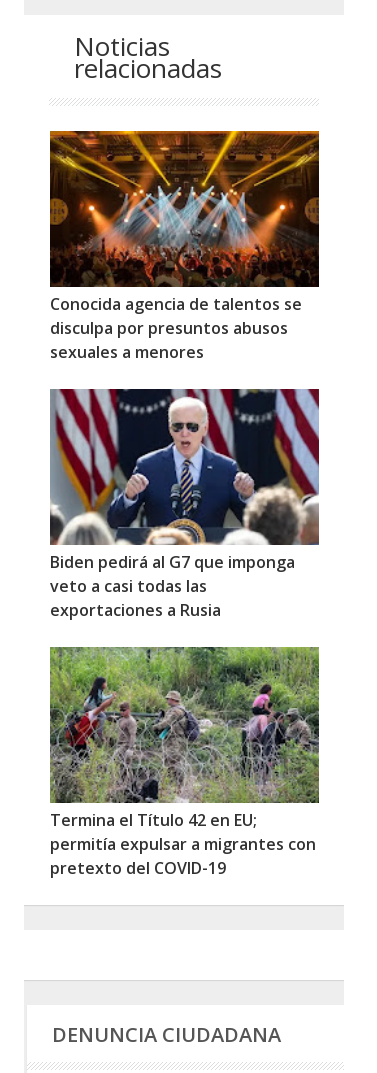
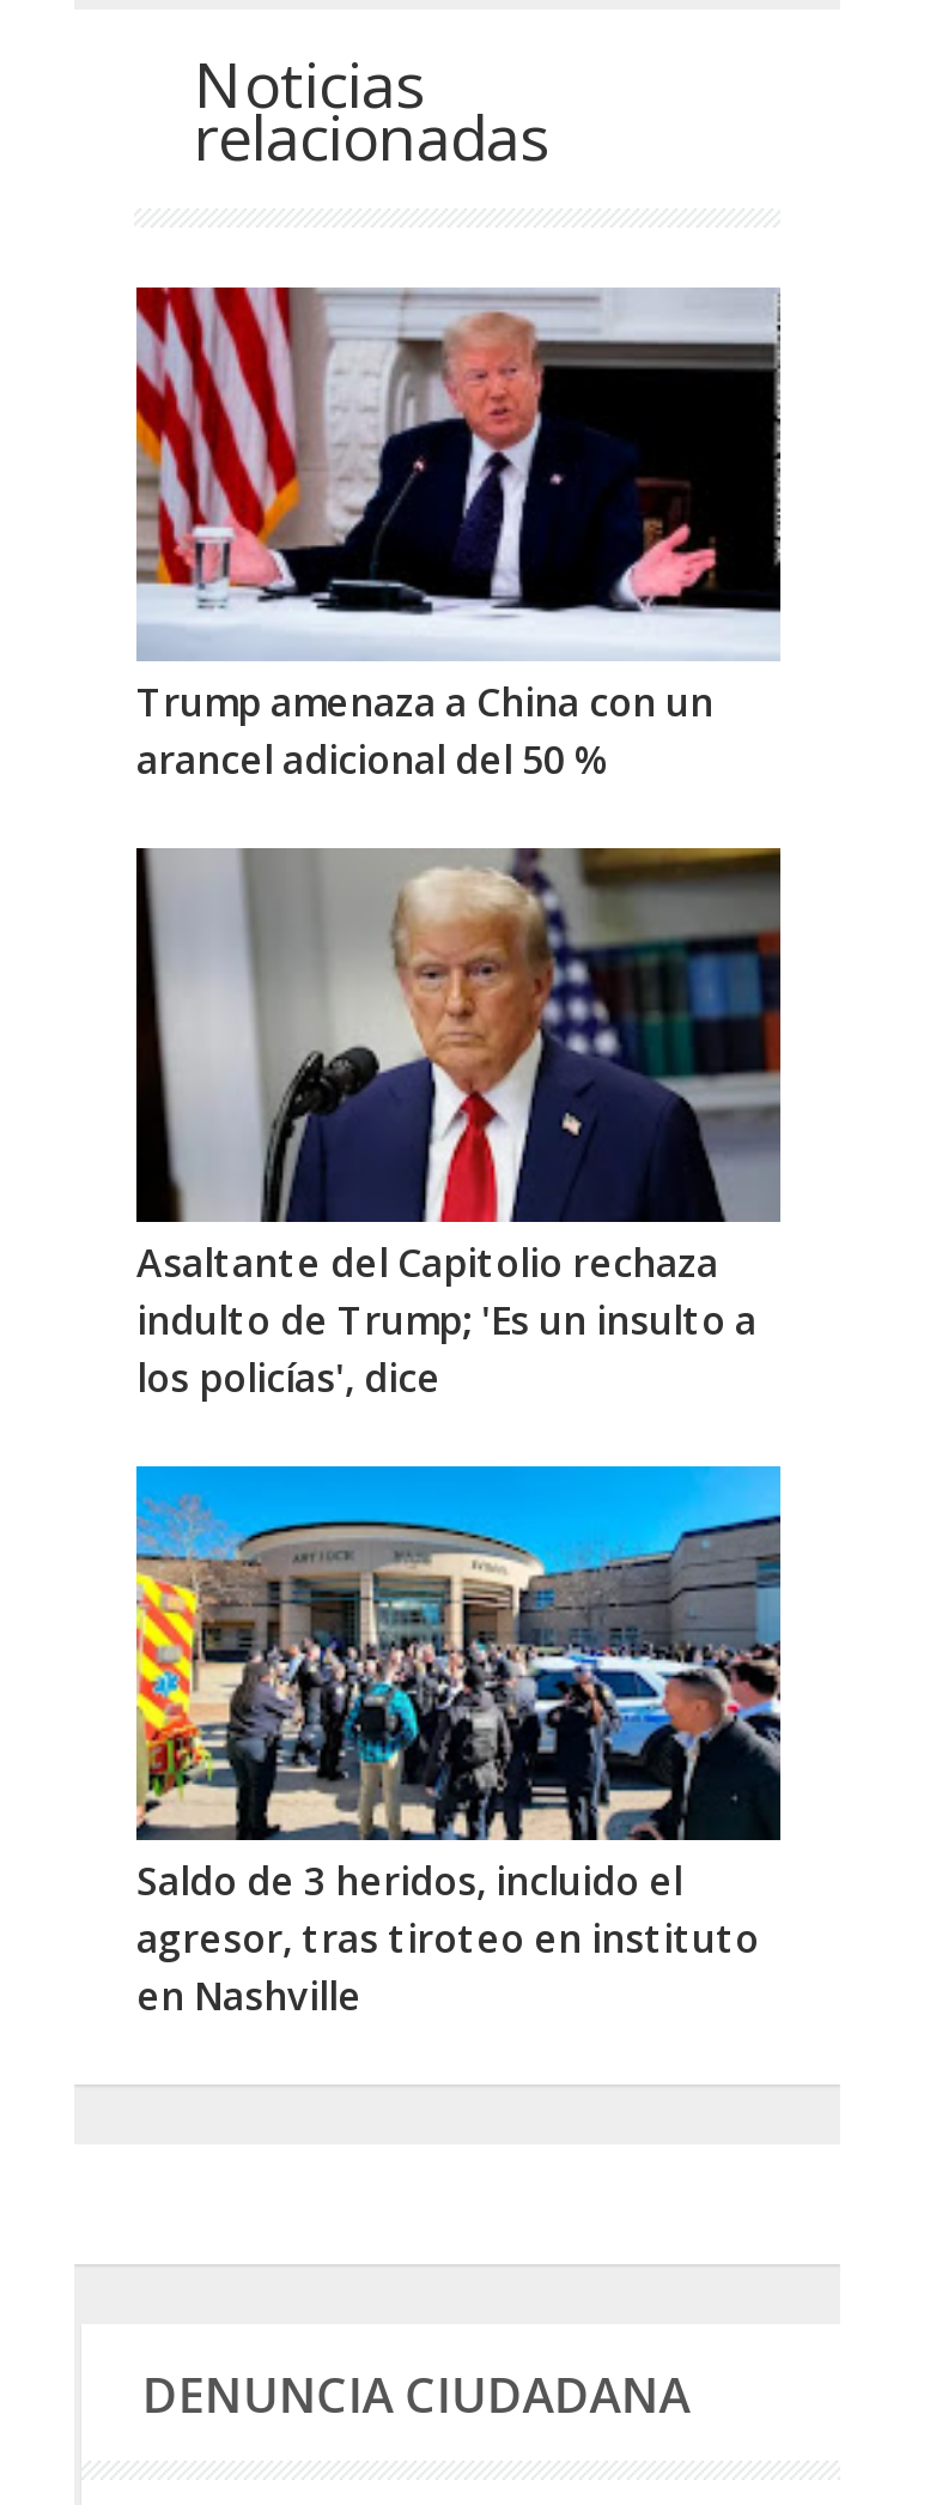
[49,130,320,363] [image] | Conocida agencia de talentos se | disculpa por presuntos abusos | sexuales a menores -> [134,285,783,786] [image] | Trump amenaza a China con un | arancel adicional del 50 %
[50,388,319,621] [image] | Biden pedirá al G7 que imponga | veto a casi todas las | exportaciones a Rusia -> [136,846,780,1404] [image] | Asaltante del Capitolio rechaza | indulto de Trump; 'Es un insulto a | los policías', dice
[49,646,320,879] [image] | Termina el Título 42 en EU; | permitía expulsar a migrantes con | pretexto del COVID-19 -> [134,1464,783,2022] [image] | Saldo de 3 heridos, incluido el | agresor, tras tiroteo en instituto | en Nashville

